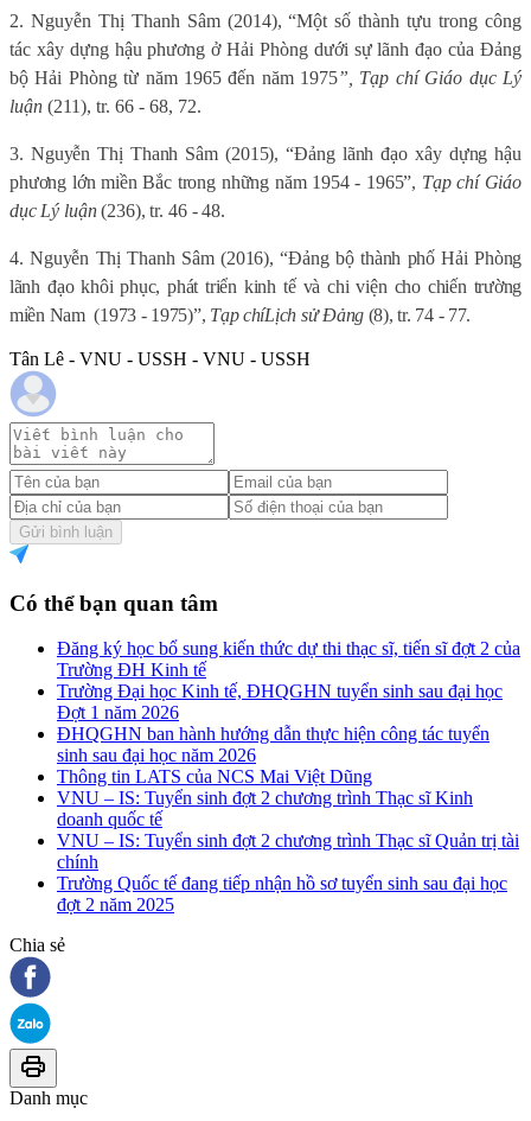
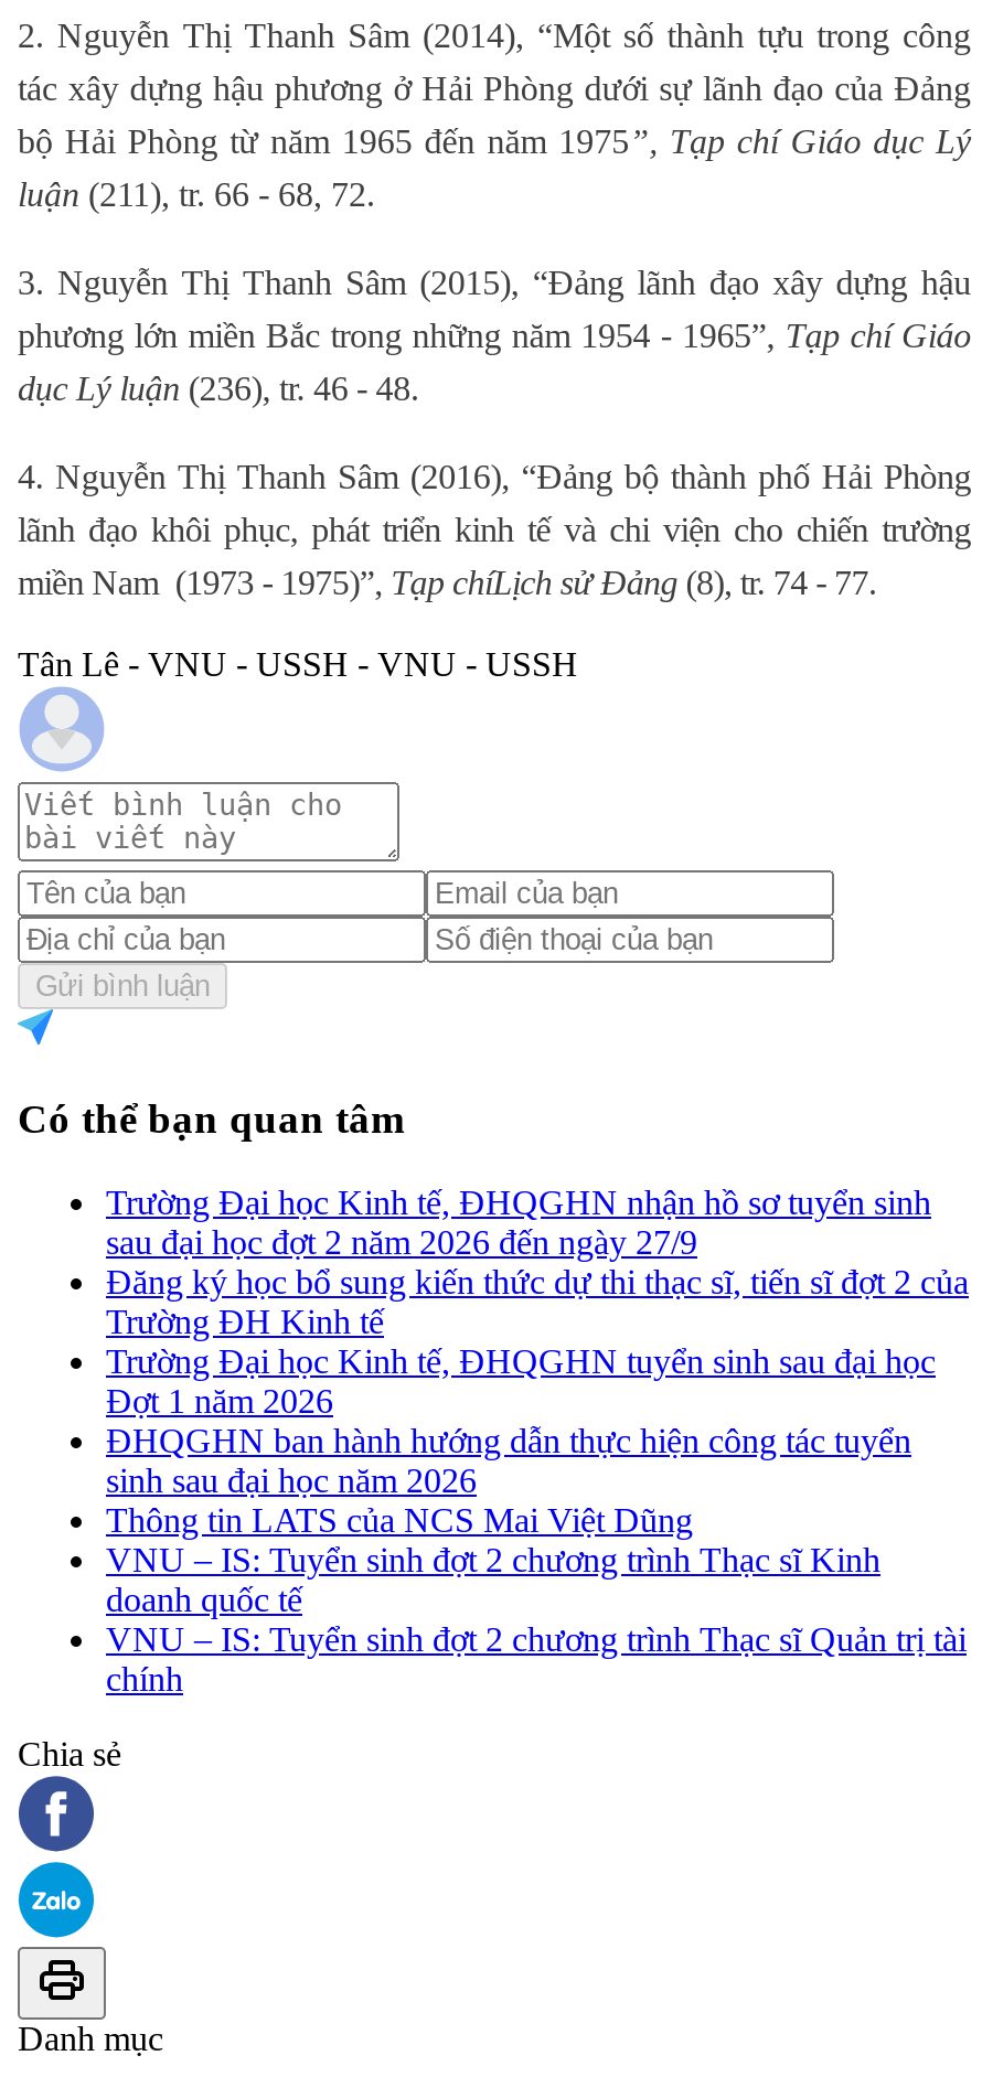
none -> [106,1184,931,1261] Trường Đại học Kinh tế, ĐHQGHN nhận hồ sơ tuyển sinh | sau đại học đợt 2 năm 2026 đến ngày 27/9
moved [57,638,520,872] -> [106,1263,969,1698]: Đăng ký học bổ sung kiến thức dự thi thạc sĩ, tiến sĩ đợt 2 của | Trường ĐH Kinh tế | Trường Đại học Kinh tế, ĐHQGHN tuyển sinh sau đại học | ... | VNU – IS: Tuyển sinh đợt 2 chương trình Thạc sĩ Quản trị tài | chính
[57,873,507,915] Trường Quốc tế đang tiếp nhận hồ sơ tuyển sinh sau đại học | đợt 2 năm 2025 -> none

